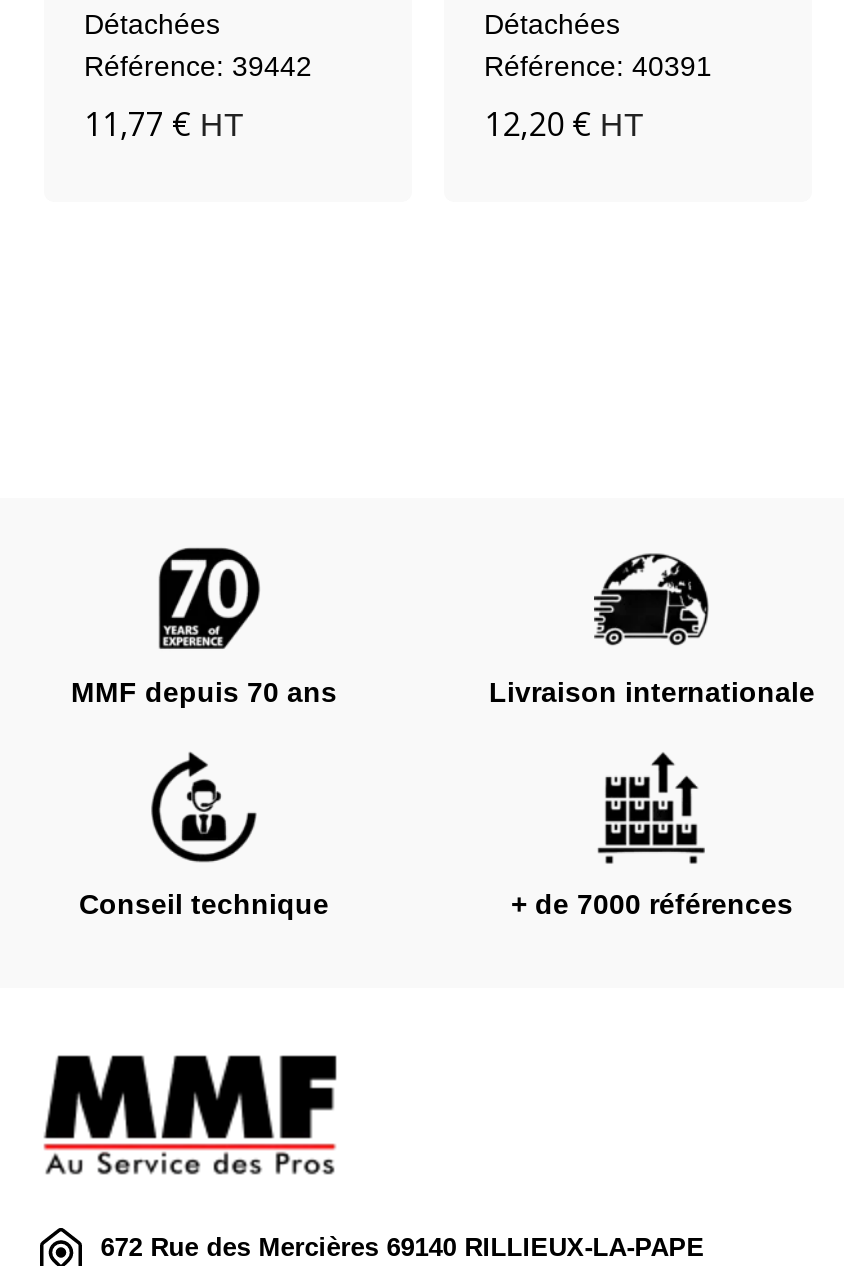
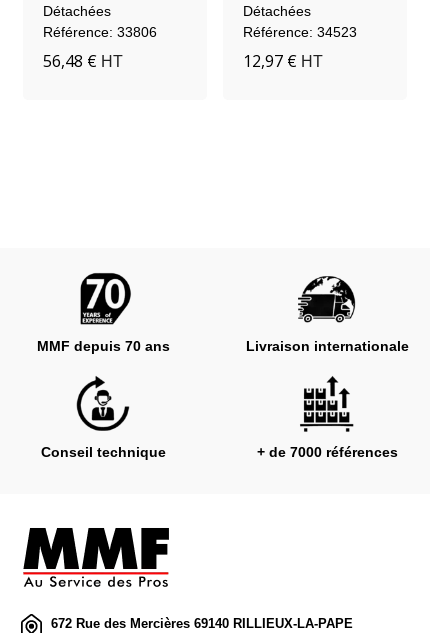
[84,49,312,81] Référence: 39442 -> [43,24,157,40] Référence: 33806
[484,49,712,81] Référence: 40391 -> [243,24,357,40] Référence: 34523
[84,101,244,145] 11,77 € HT -> [43,50,123,72] 56,48 € HT
[484,101,644,145] 12,20 € HT -> [243,50,323,72] 12,97 € HT

